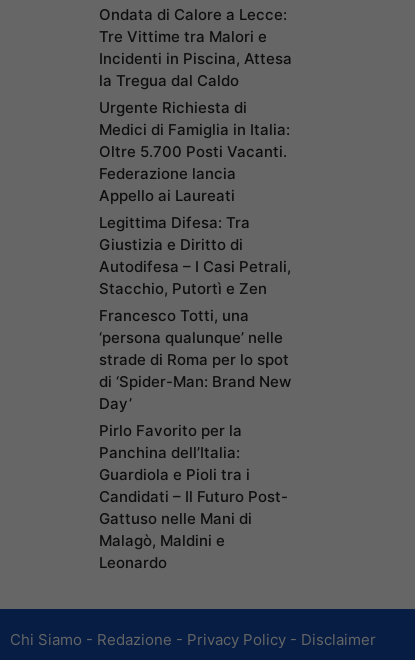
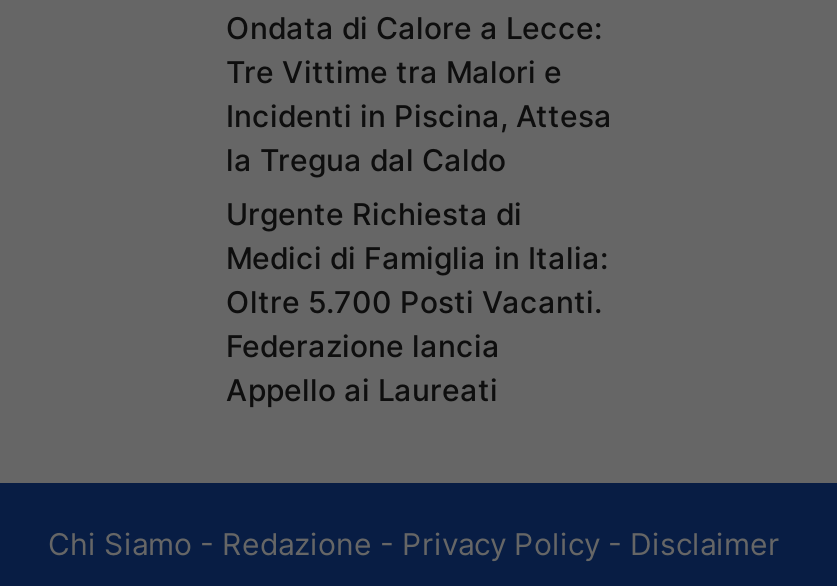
[99,213,291,572] Legittima Difesa: Tra | Giustizia e Diritto di | Autodifesa – I Casi Petrali, | Stacchio, Putortì e Zen | Francesco Totti, una | ‘persona qualunque’ nelle | strade di Roma per lo spot | di ‘Spider-Man: Brand New | Day’ | Pirlo Favorito per la | Panchina dell’Italia: | Guardiola e Pioli tra i | Candidati – Il Futuro Post- | Gattuso nelle Mani di | Malagò, Maldini e | Leonardo -> none

